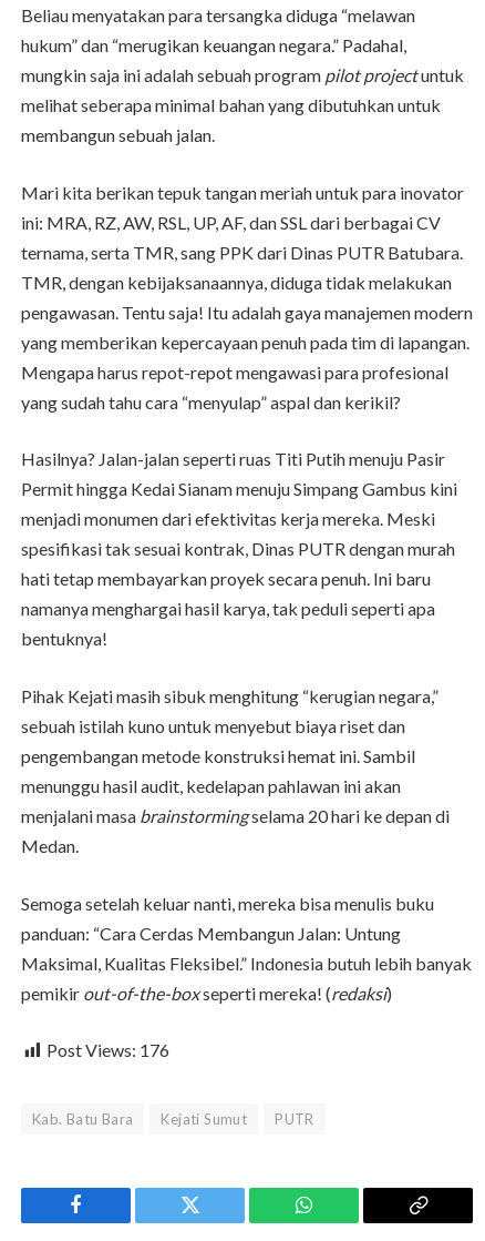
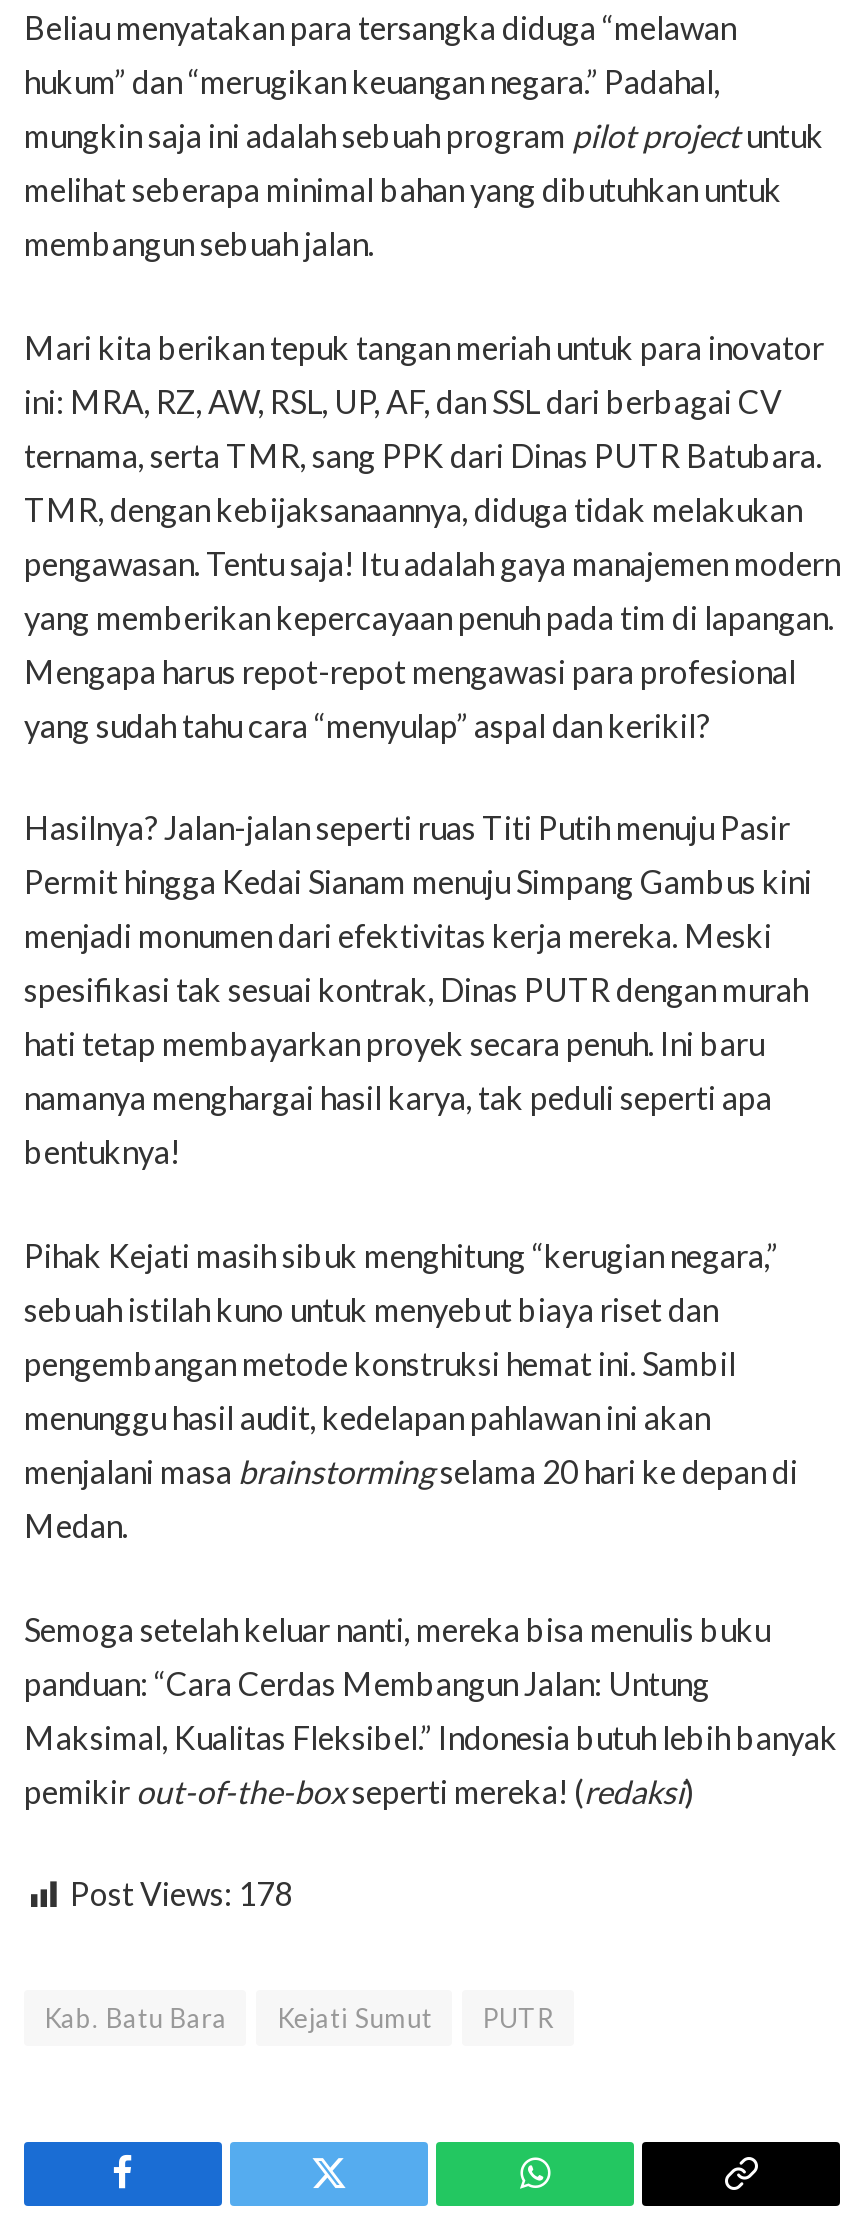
[47,1039,169,1061] Post Views: 176 -> [70,1875,292,1913] Post Views: 178

